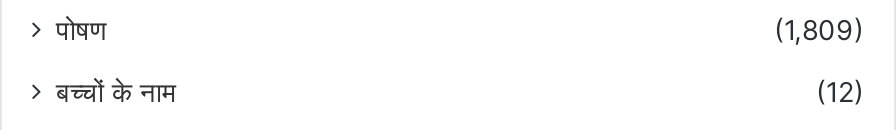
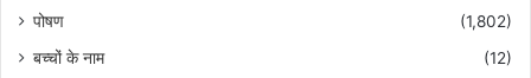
[774,14,864,46] (1,809) -> [460,11,512,30] (1,802)

